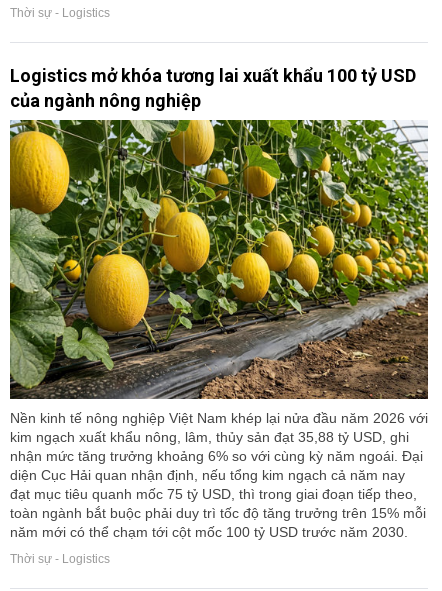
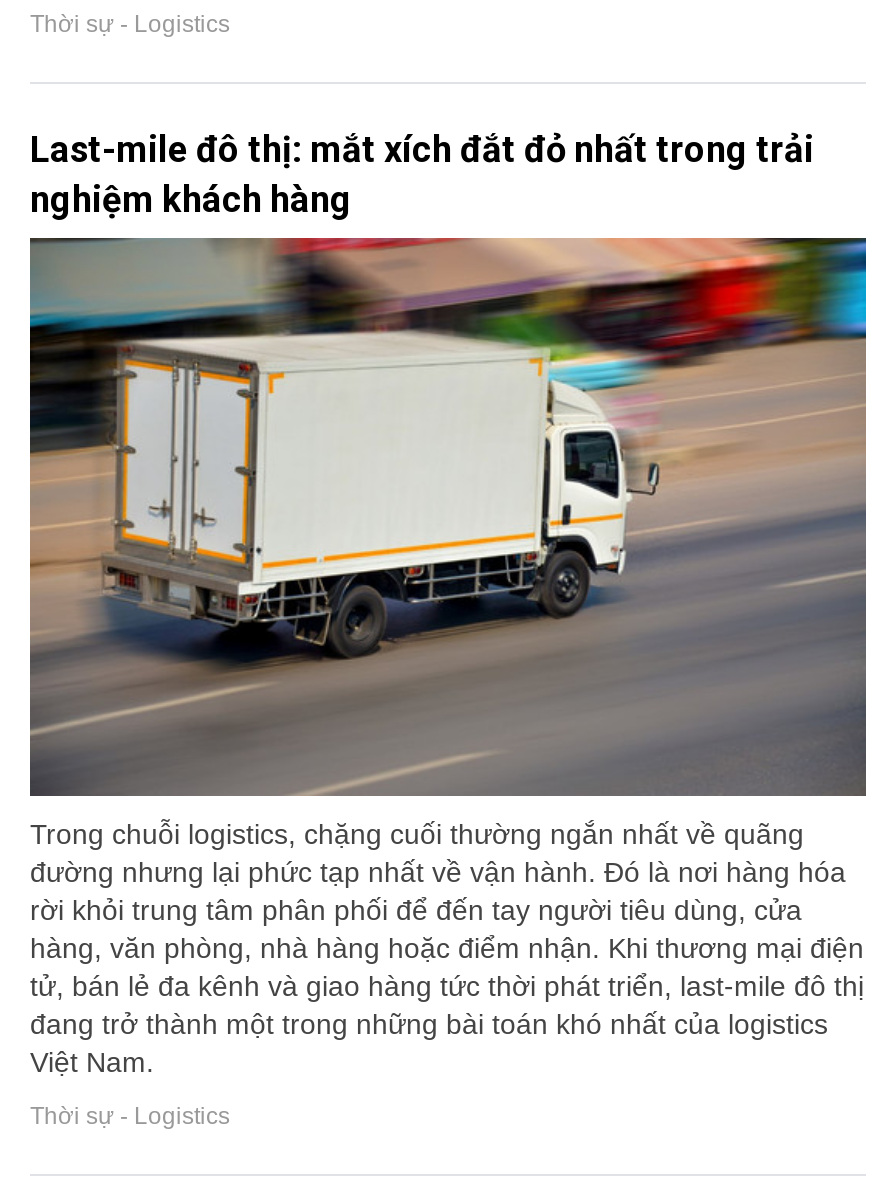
[10,65,416,111] Logistics mở khóa tương lai xuất khẩu 100 tỷ USD | của ngành nông nghiệp -> [30,128,814,220] Last-mile đô thị: mắt xích đắt đỏ nhất trong trải | nghiệm khách hàng
[9,119,429,540] [image] | Nền kinh tế nông nghiệp Việt Nam khép lại nửa đầu năm 2026 với | kim ngạch xuất khẩu nông, lâm, thủy sản đạt 35,88 tỷ USD, ghi | nhận mức tăng trưởng khoảng 6% so với cùng kỳ năm ngoái. Đại | diện Cục Hải quan nhận định, nếu tổng kim ngạch cả năm nay | đạt mục tiêu quanh mốc 75 tỷ USD, thì trong giai đoạn tiếp theo, | toàn ngành bắt buộc phải duy trì tốc độ tăng trưởng trên 15% mỗi | năm mới có thể chạm tới cột mốc 100 tỷ USD trước năm 2030. -> [28,236,868,1077] [image] | Trong chuỗi logistics, chặng cuối thường ngắn nhất về quãng | đường nhưng lại phức tạp nhất về vận hành. Đó là nơi hàng hóa | rời khỏi trung tâm phân phối để đến tay người tiêu dùng, cửa | hàng, văn phòng, nhà hàng hoặc điểm nhận. Khi thương mại điện | tử, bán lẻ đa kênh và giao hàng tức thời phát triển, last-mile đô thị | đang trở thành một trong những bài toán khó nhất của logistics | Việt Nam.

